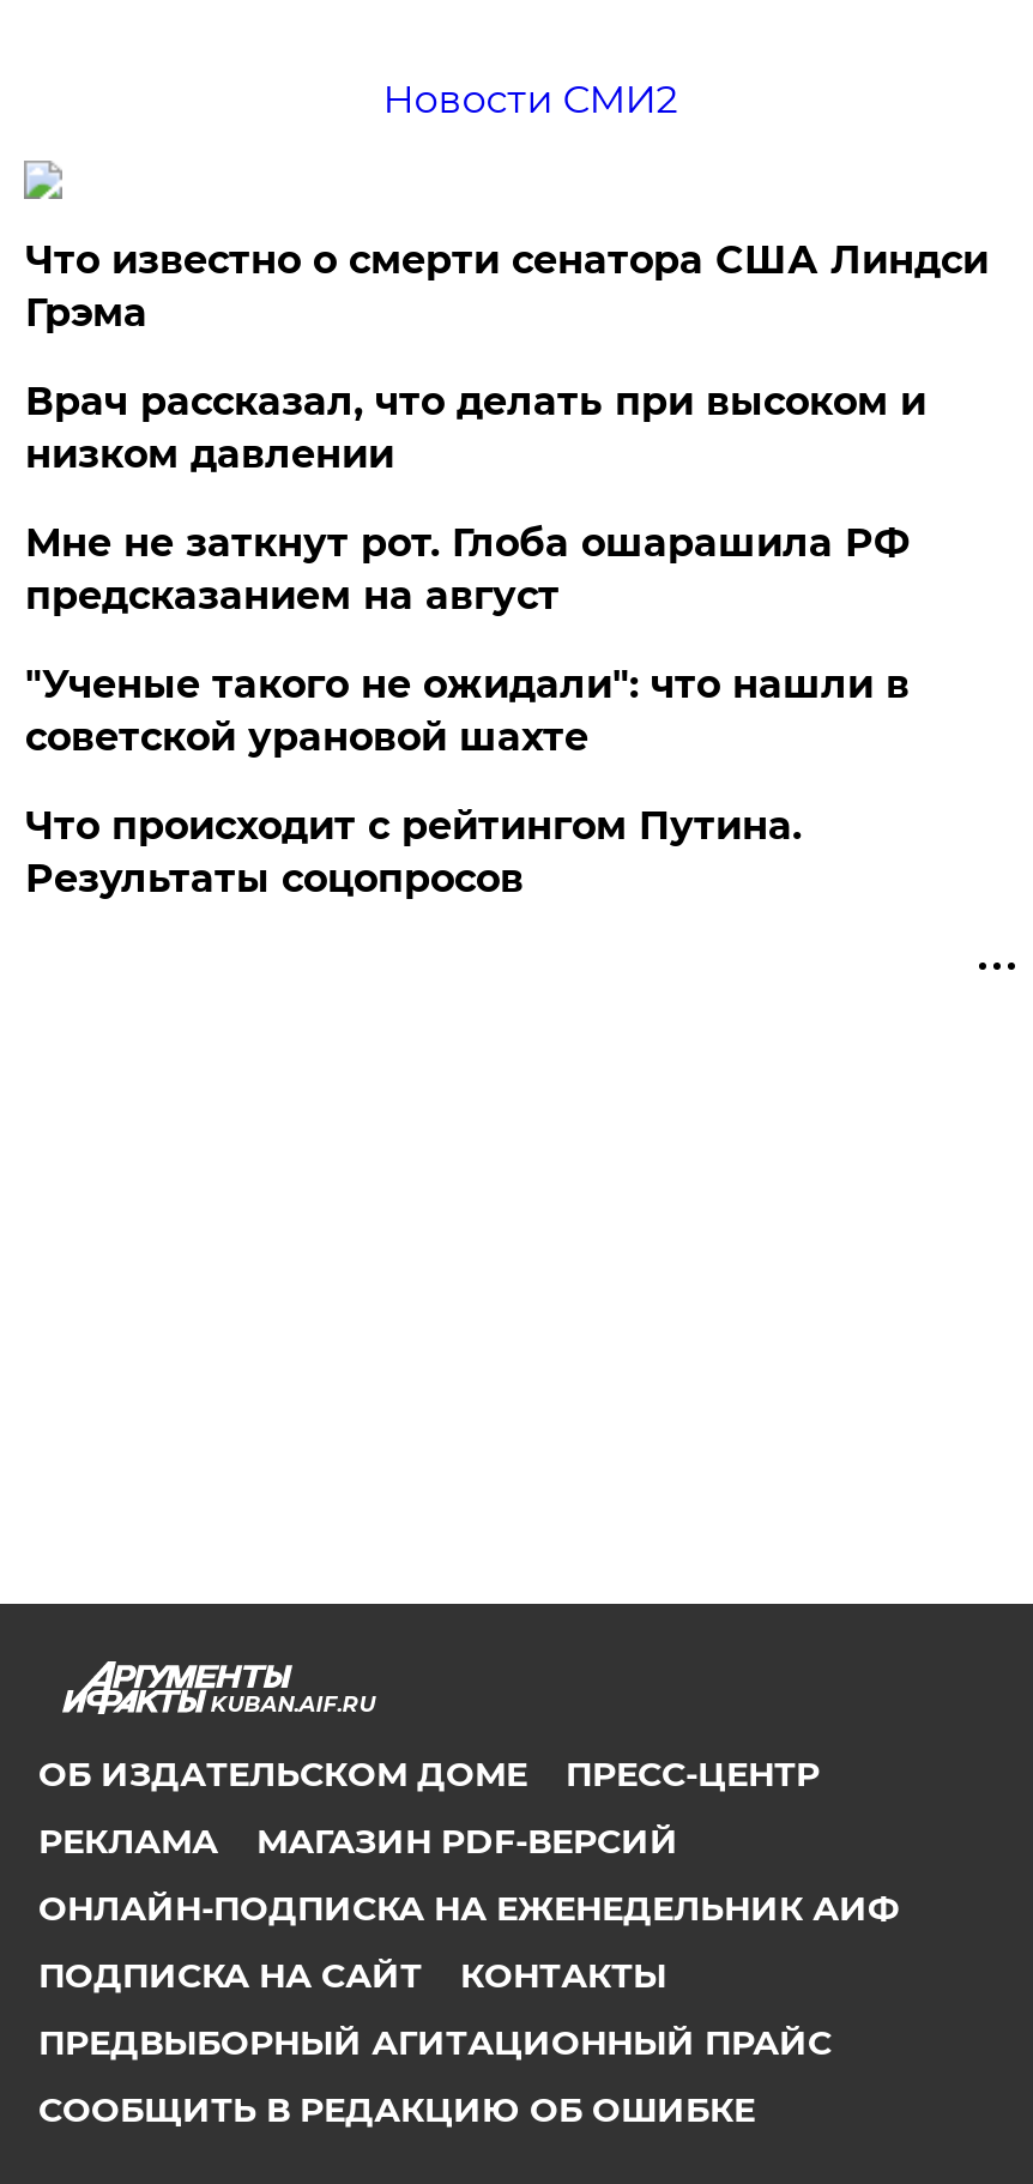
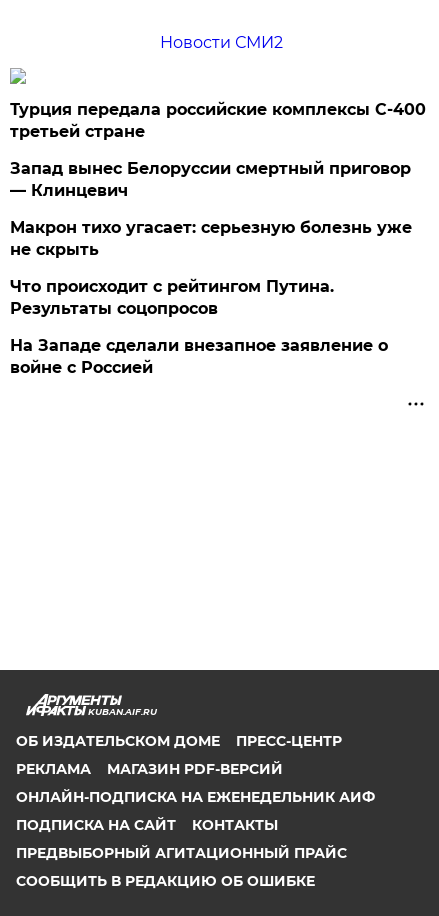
[25,237,988,760] Что известно о смерти сенатора США Линдси | Грэма | Врач рассказал, что делать при высоком и | низком давлении | Мне не заткнут рот. Глоба ошарашила РФ | предсказанием на август | "Ученые такого не ожидали": что нашли в | советской урановой шахте -> [10,100,426,259] Турция передала российские комплексы С-400 | третьей стране | Запад вынес Белоруссии смертный приговор | — Клинцевич | Макрон тихо угасает: серьезную болезнь уже | не скрыть
moved [25,803,801,901] -> [10,277,334,318]: Что происходит с рейтингом Путина. | Результаты соцопросов
none -> [10,336,388,377] На Западе сделали внезапное заявление о | войне с Россией

